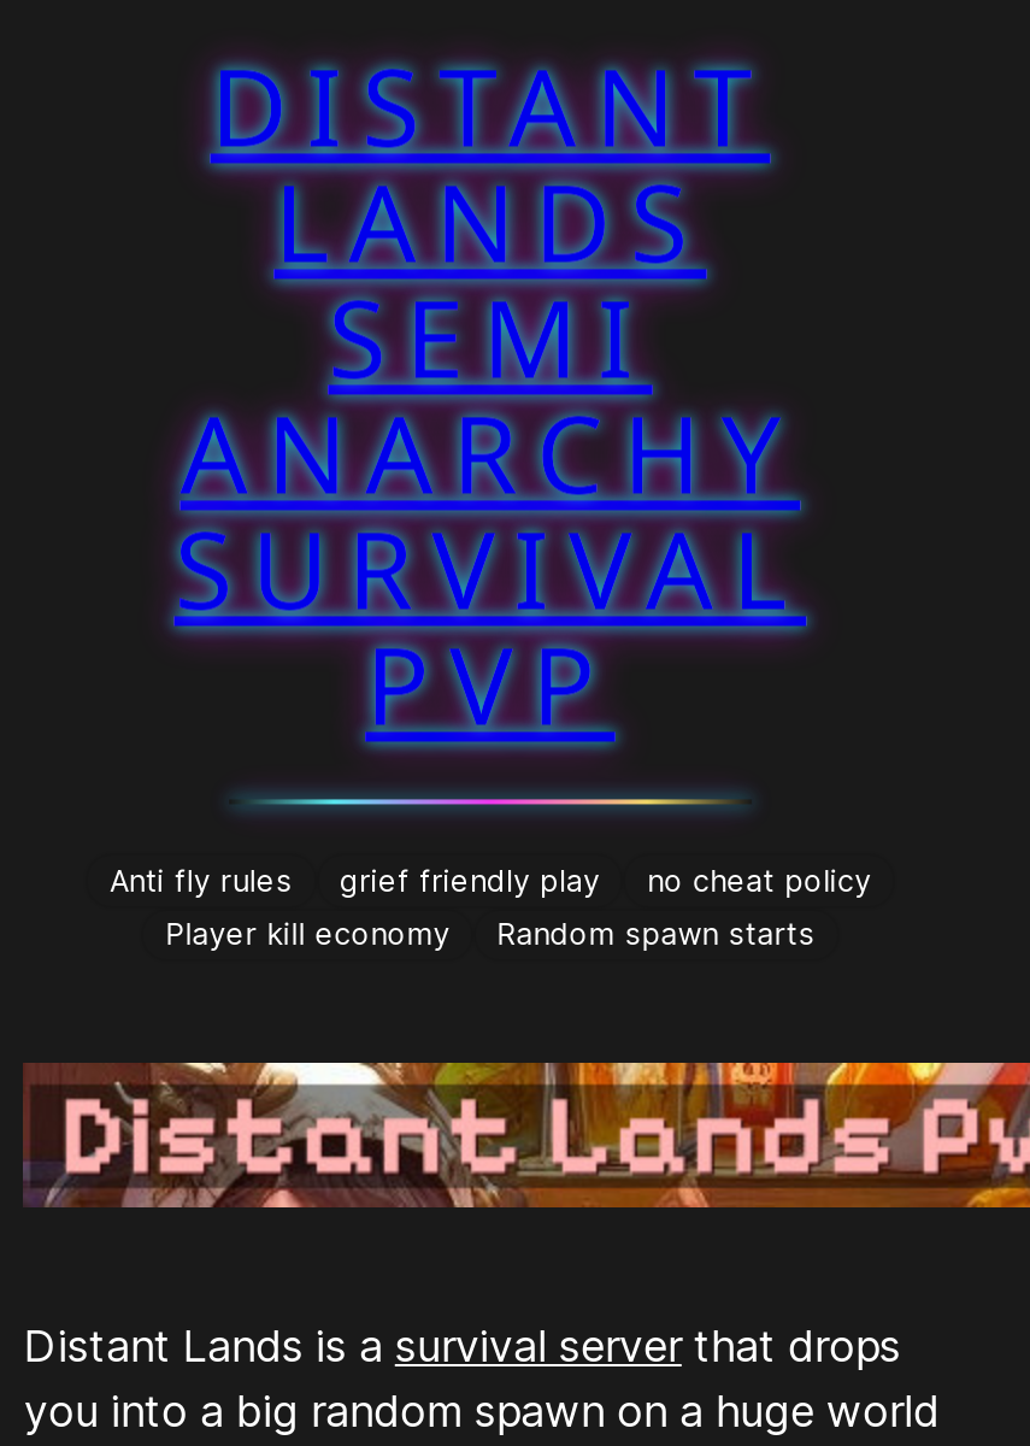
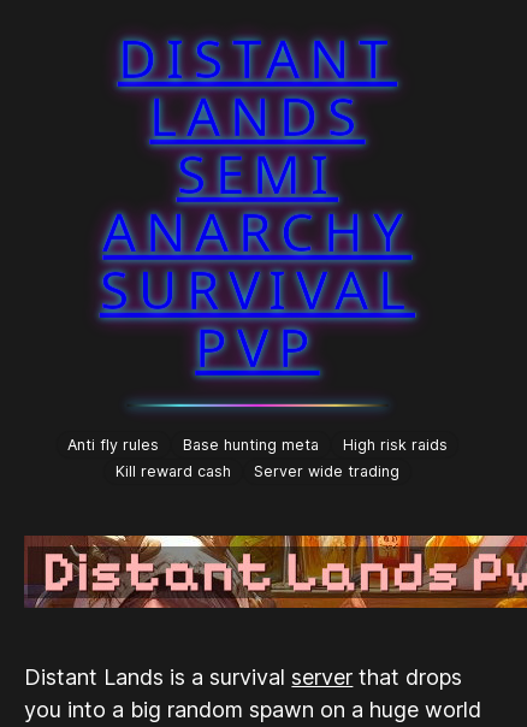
[340,863,871,899] grief friendly play | no cheat policy -> [183,436,447,454] Base hunting meta | High risk raids
[166,916,815,952] Player kill economy | Random spawn starts -> [115,462,400,480] Kill reward cash | Server wide trading

